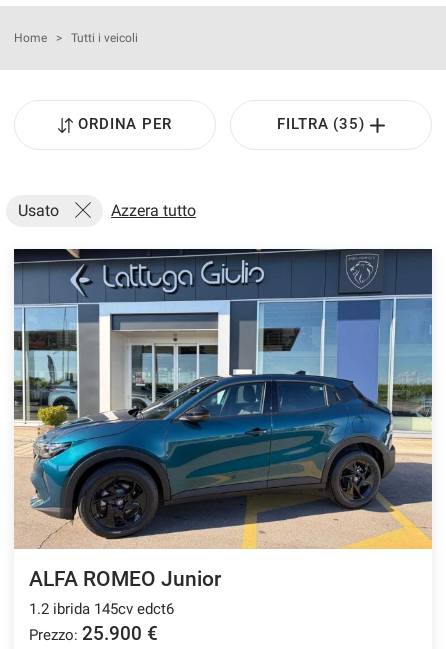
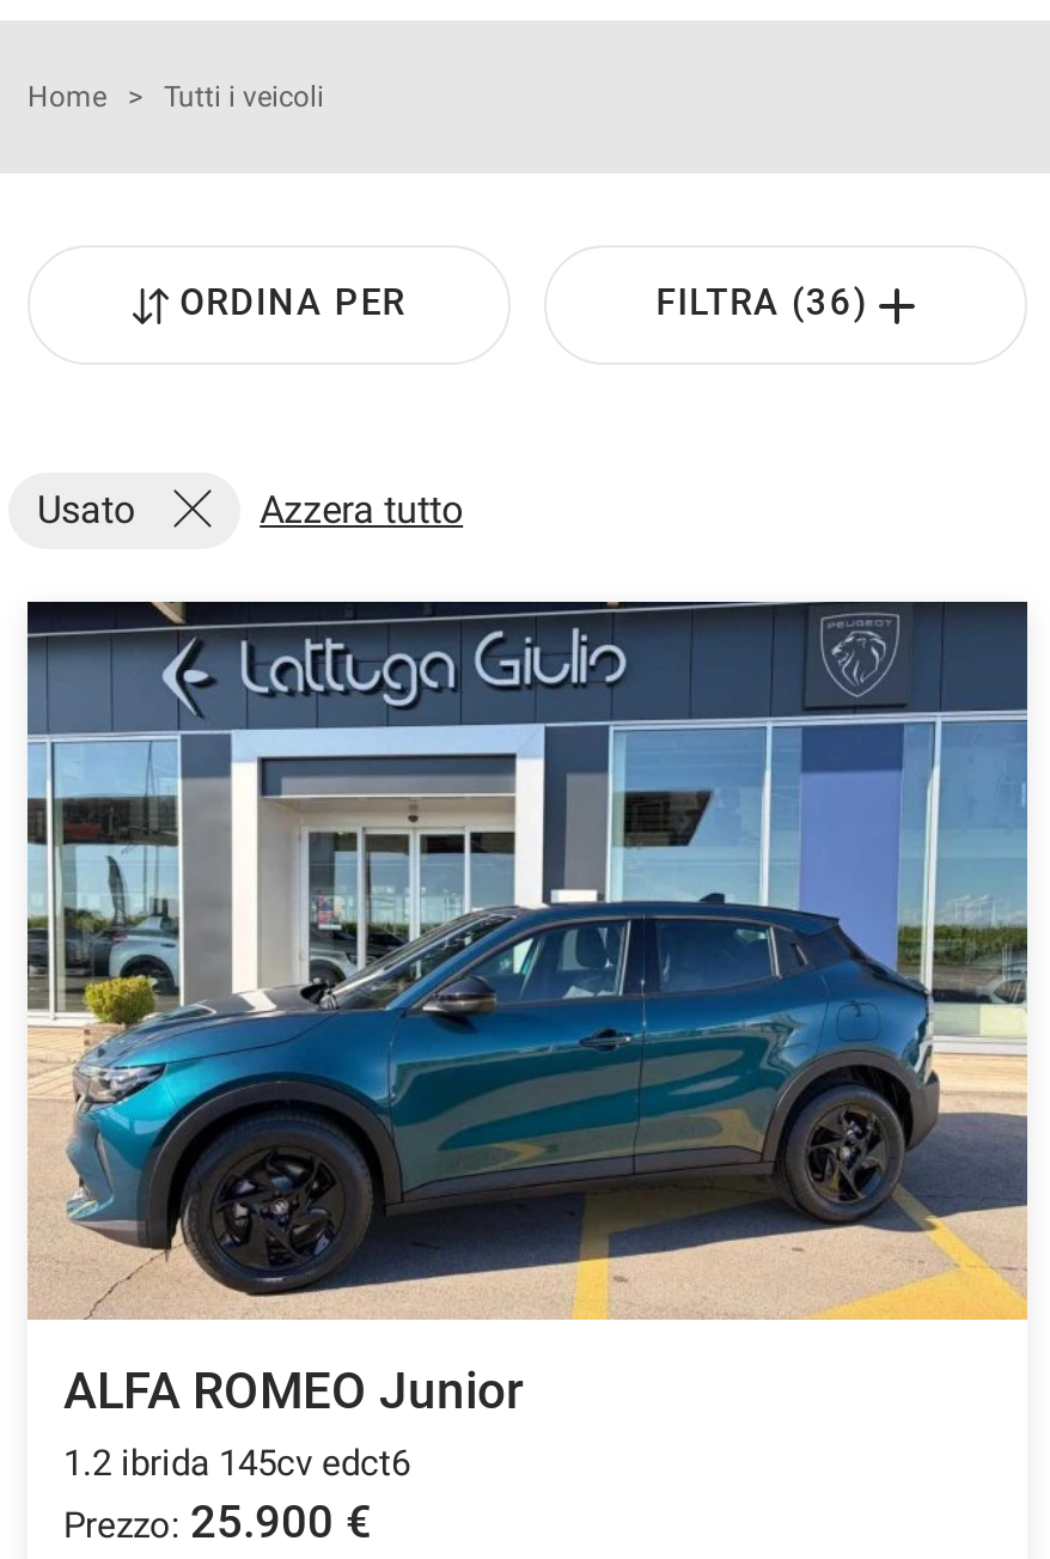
[277,115,370,133] FILTRA (35) -> [656,281,879,324] FILTRA (36)

